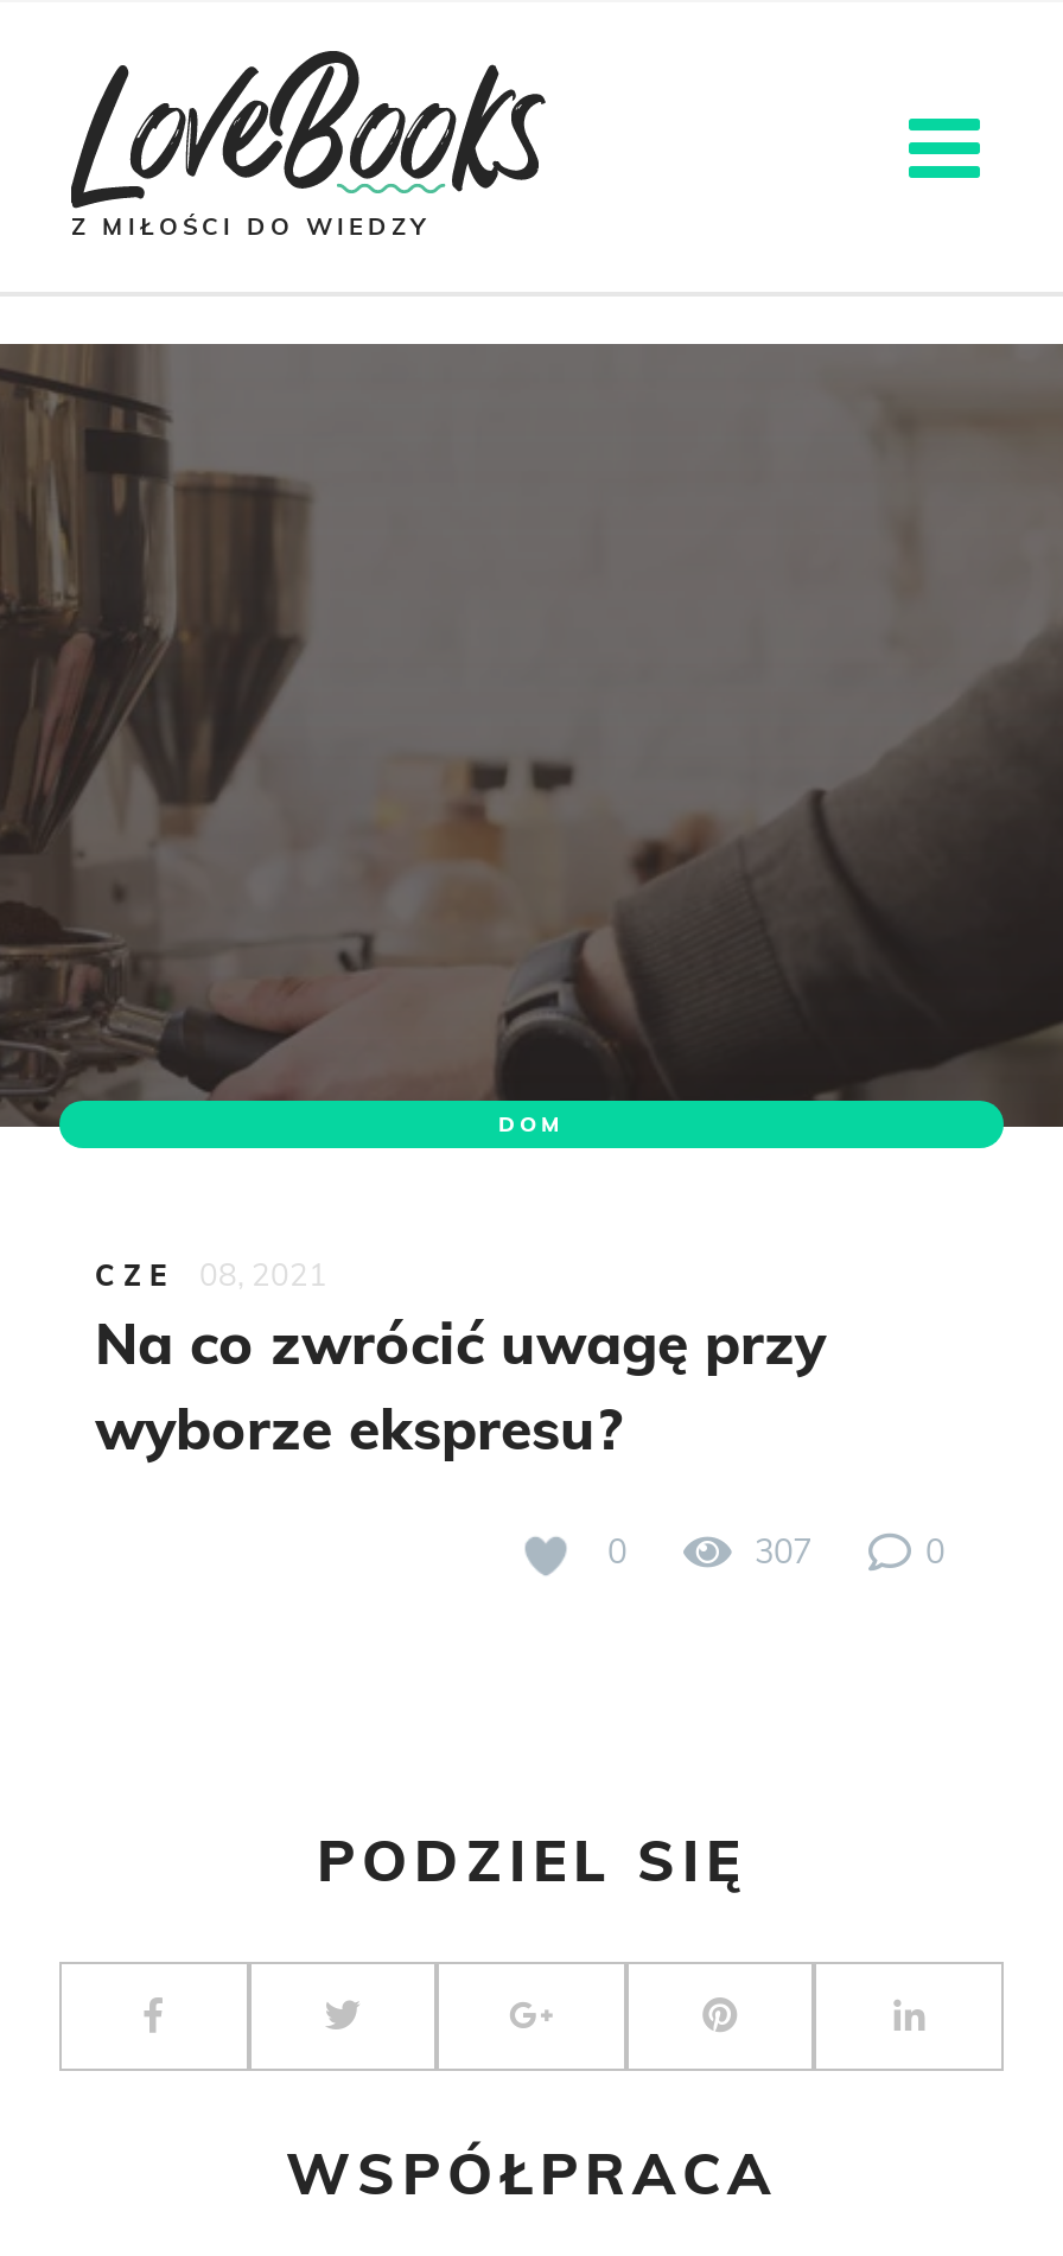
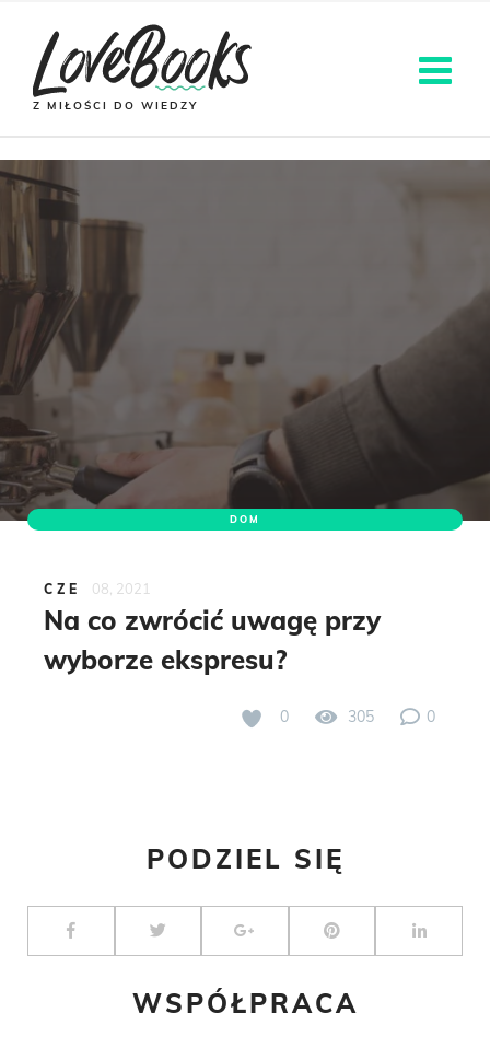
[745,1531,811,1573] 307 -> [343,707,374,727] 305

